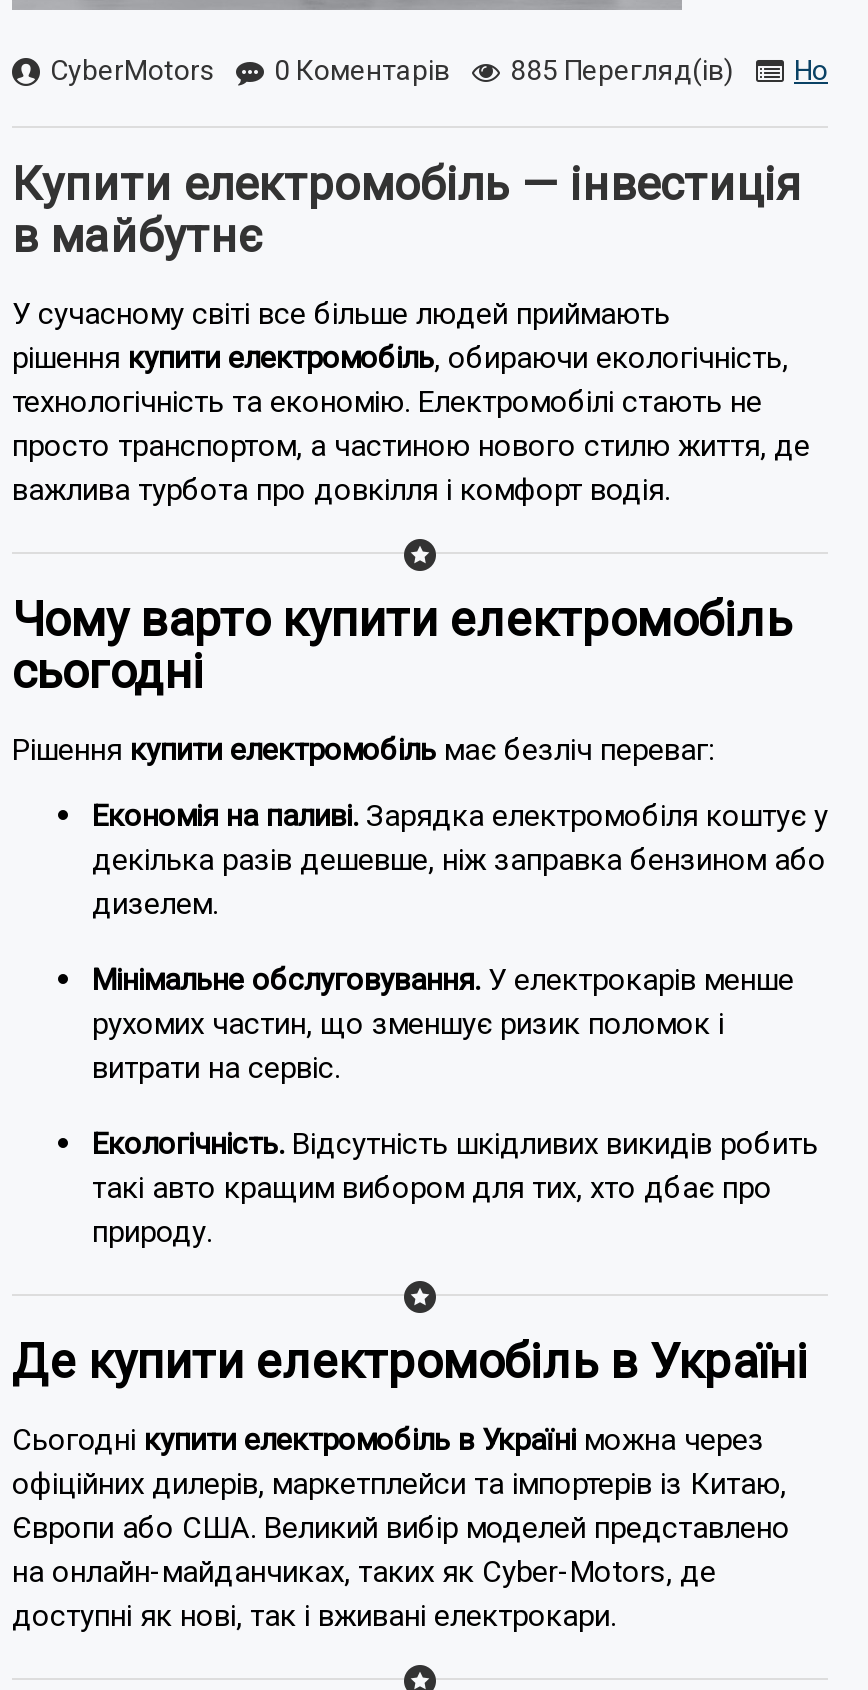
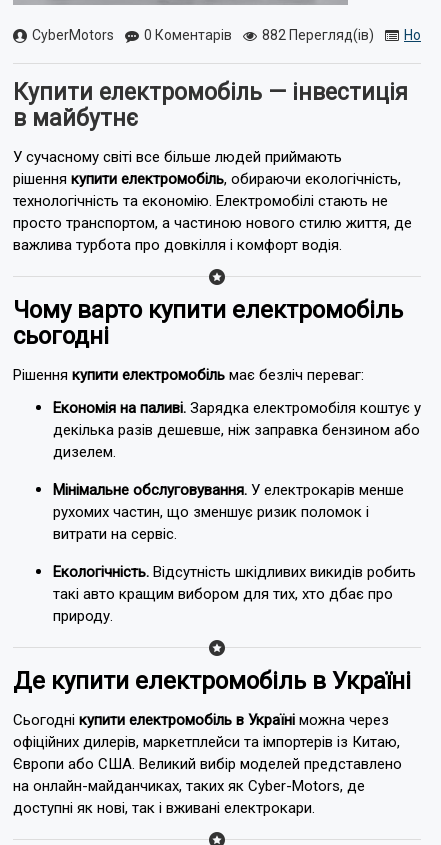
[510,54,734,86] 885 Перегляд(ів) -> [262,27,374,43] 882 Перегляд(ів)

